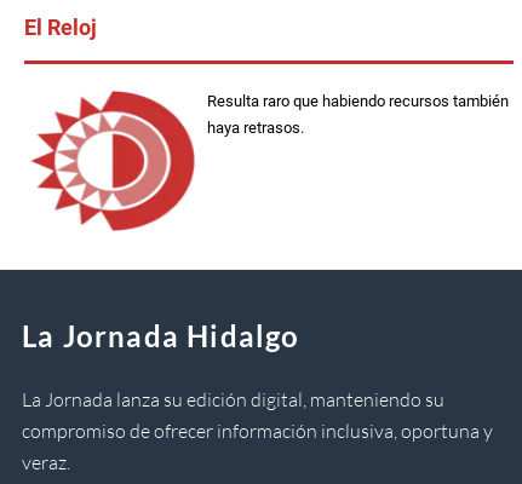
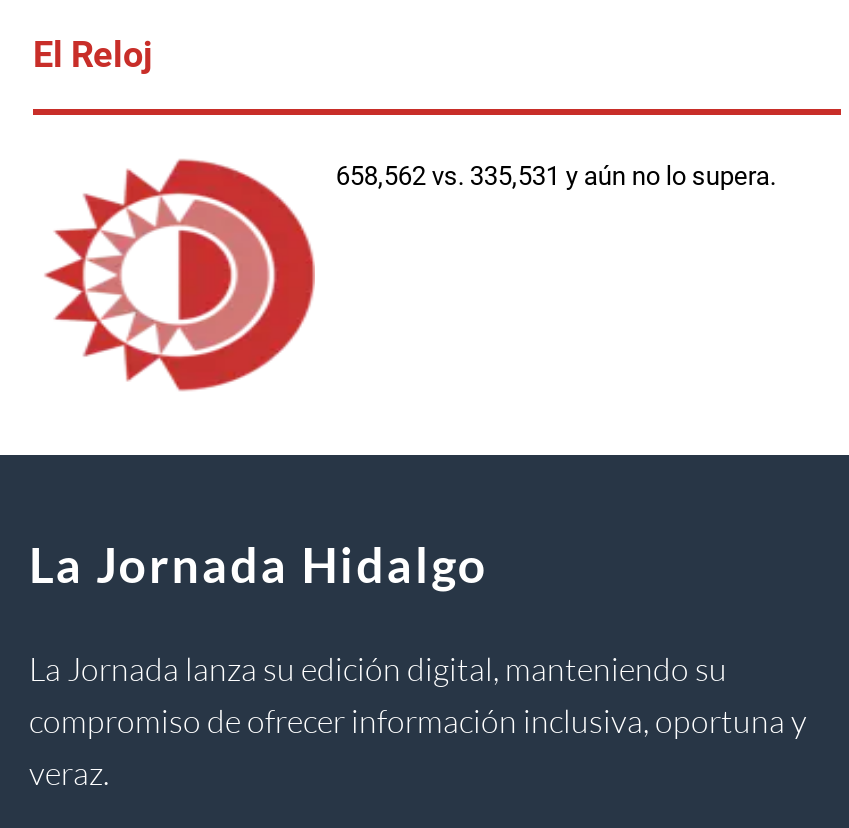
[208,92,509,136] Resulta raro que habiendo recursos también | haya retrasos. -> [336,160,776,190] 658,562 vs. 335,531 y aún no lo supera.

